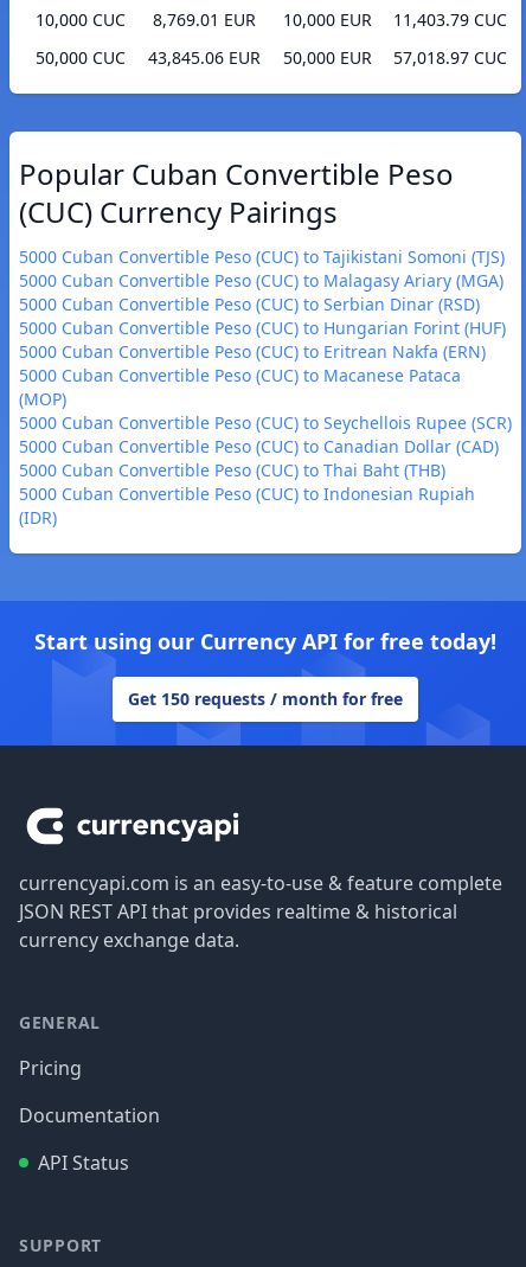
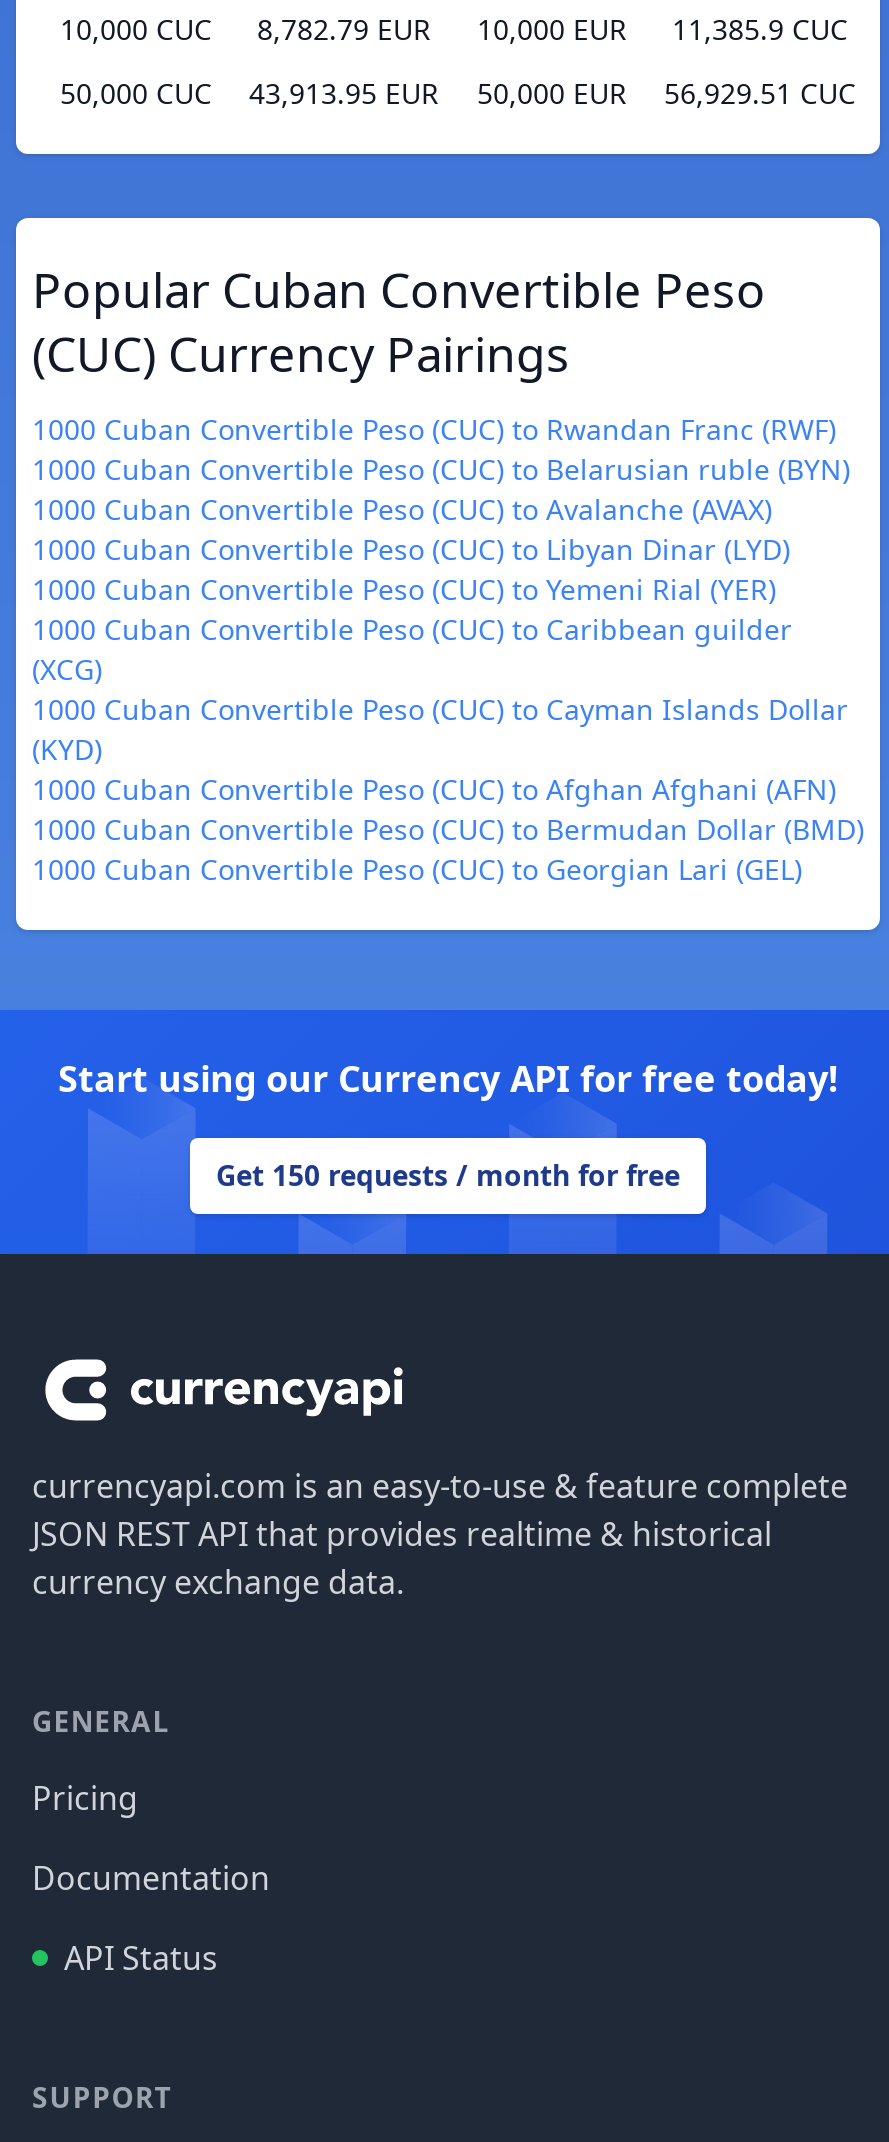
[152,9,255,31] 8,769.01 EUR -> [257,10,431,48] 8,782.79 EUR
[393,9,507,31] 11,403.79 CUC -> [672,10,848,48] 11,385.9 CUC
[147,46,260,69] 43,845.06 EUR -> [249,74,439,112] 43,913.95 EUR
[393,46,507,69] 57,018.97 CUC -> [664,74,856,112] 56,929.51 CUC
[19,246,512,529] 5000 Cuban Convertible Peso (CUC) to Tajikistani Somoni (TJS) | 5000 Cuban Convertible Peso (CUC) to Malagasy Ariary (MGA) | 5000 Cuban Convertible Peso (CUC) to Serbian Dinar (RSD) | 5000 Cuban Convertible Peso (CUC) to Hungarian Forint (HUF) | 5000 Cuban Convertible Peso (CUC) to Eritrean Nakfa (ERN) | 5000 Cuban Convertible Peso (CUC) to Macanese Pataca | (MOP) | 5000 Cuban Convertible Peso (CUC) to Seychellois Rupee (SCR) | 5000 Cuban Convertible Peso (CUC) to Canadian Dollar (CAD) | 5000 Cuban Convertible Peso (CUC) to Thai Baht (THB) | 5000 Cuban Convertible Peso (CUC) to Indonesian Rupiah | (IDR) -> [32,410,864,888] 1000 Cuban Convertible Peso (CUC) to Rwandan Franc (RWF) | 1000 Cuban Convertible Peso (CUC) to Belarusian ruble (BYN) | 1000 Cuban Convertible Peso (CUC) to Avalanche (AVAX) | 1000 Cuban Convertible Peso (CUC) to Libyan Dinar (LYD) | 1000 Cuban Convertible Peso (CUC) to Yemeni Rial (YER) | 1000 Cuban Convertible Peso (CUC) to Caribbean guilder | (XCG) | 1000 Cuban Convertible Peso (CUC) to Cayman Islands Dollar | (KYD) | 1000 Cuban Convertible Peso (CUC) to Afghan Afghani (AFN) | 1000 Cuban Convertible Peso (CUC) to Bermudan Dollar (BMD) | 1000 Cuban Convertible Peso (CUC) to Georgian Lari (GEL)

